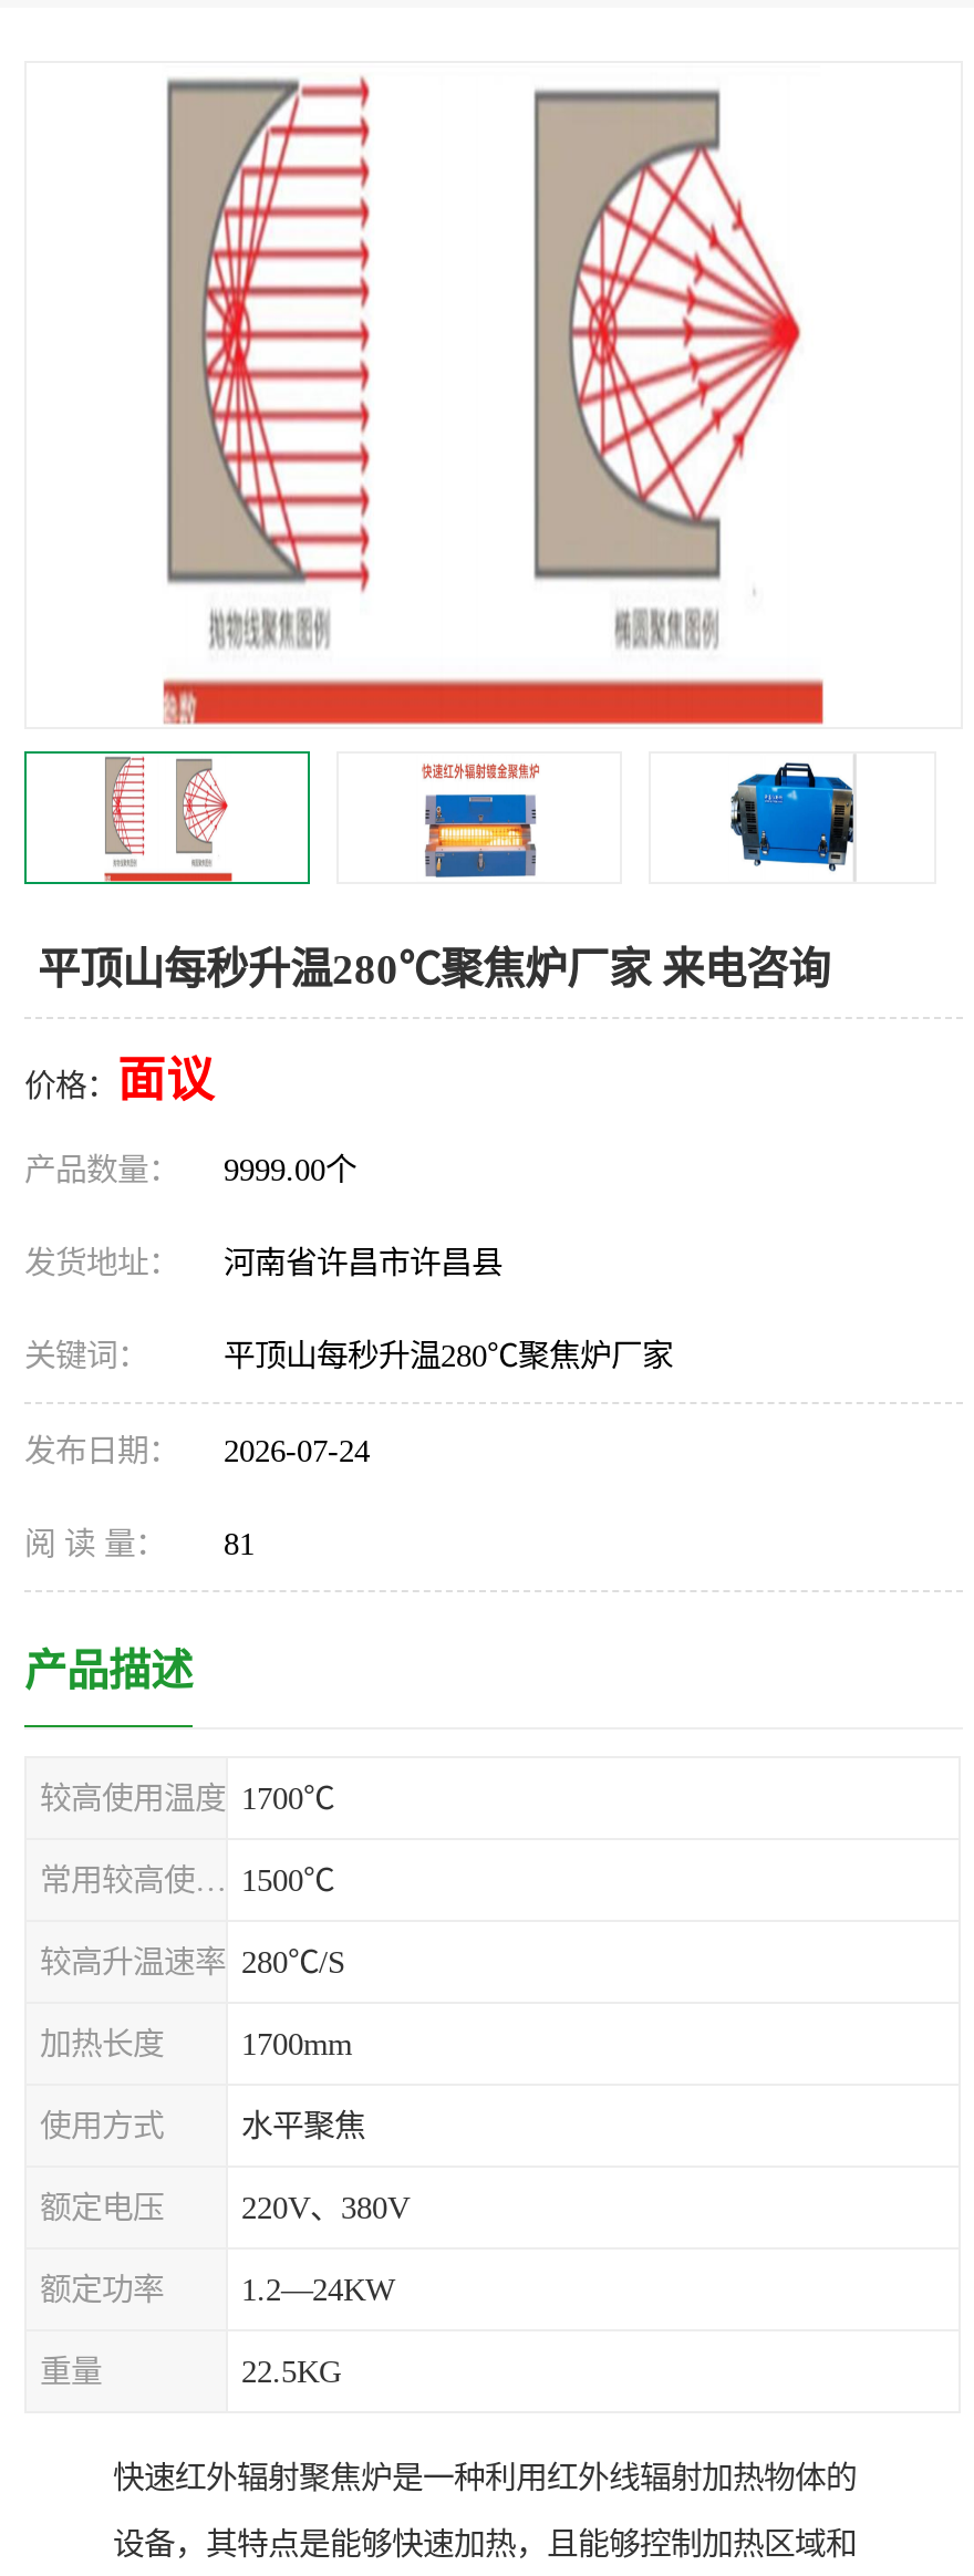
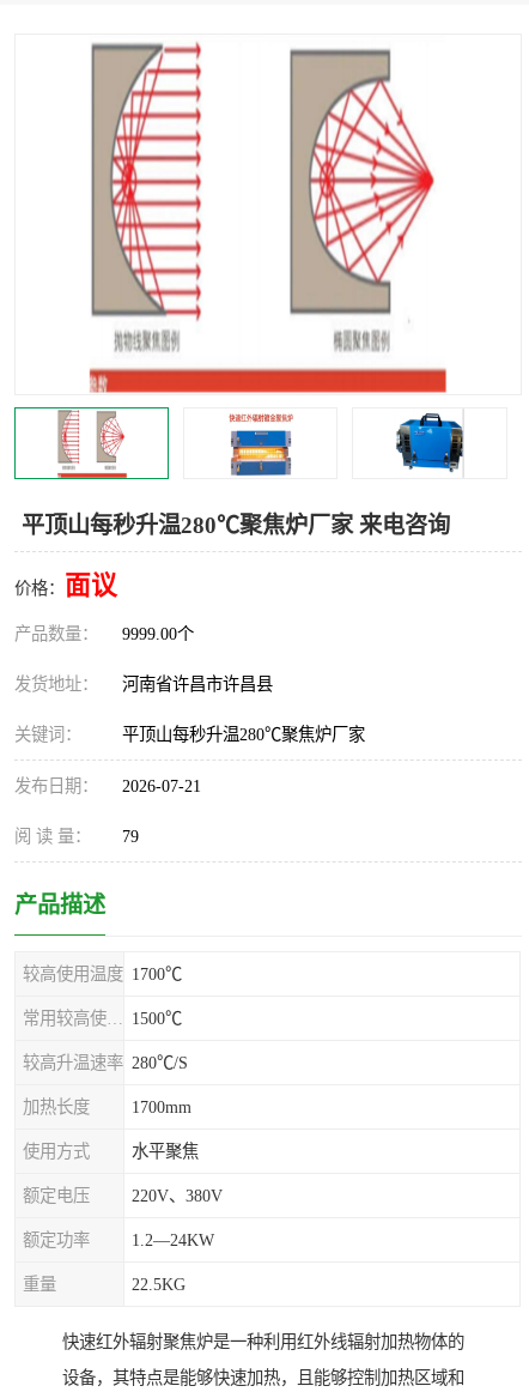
[24,1433,370,1468] 发布日期： 2026-07-24 -> [14,776,201,795] 发布日期： 2026-07-21
[24,1526,255,1561] 阅 读 量： 81 -> [14,827,139,846] 阅 读 量： 79

